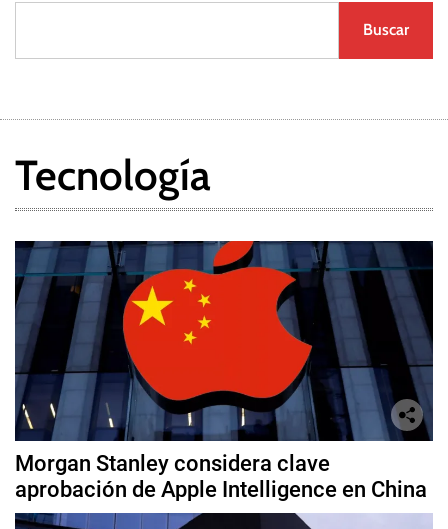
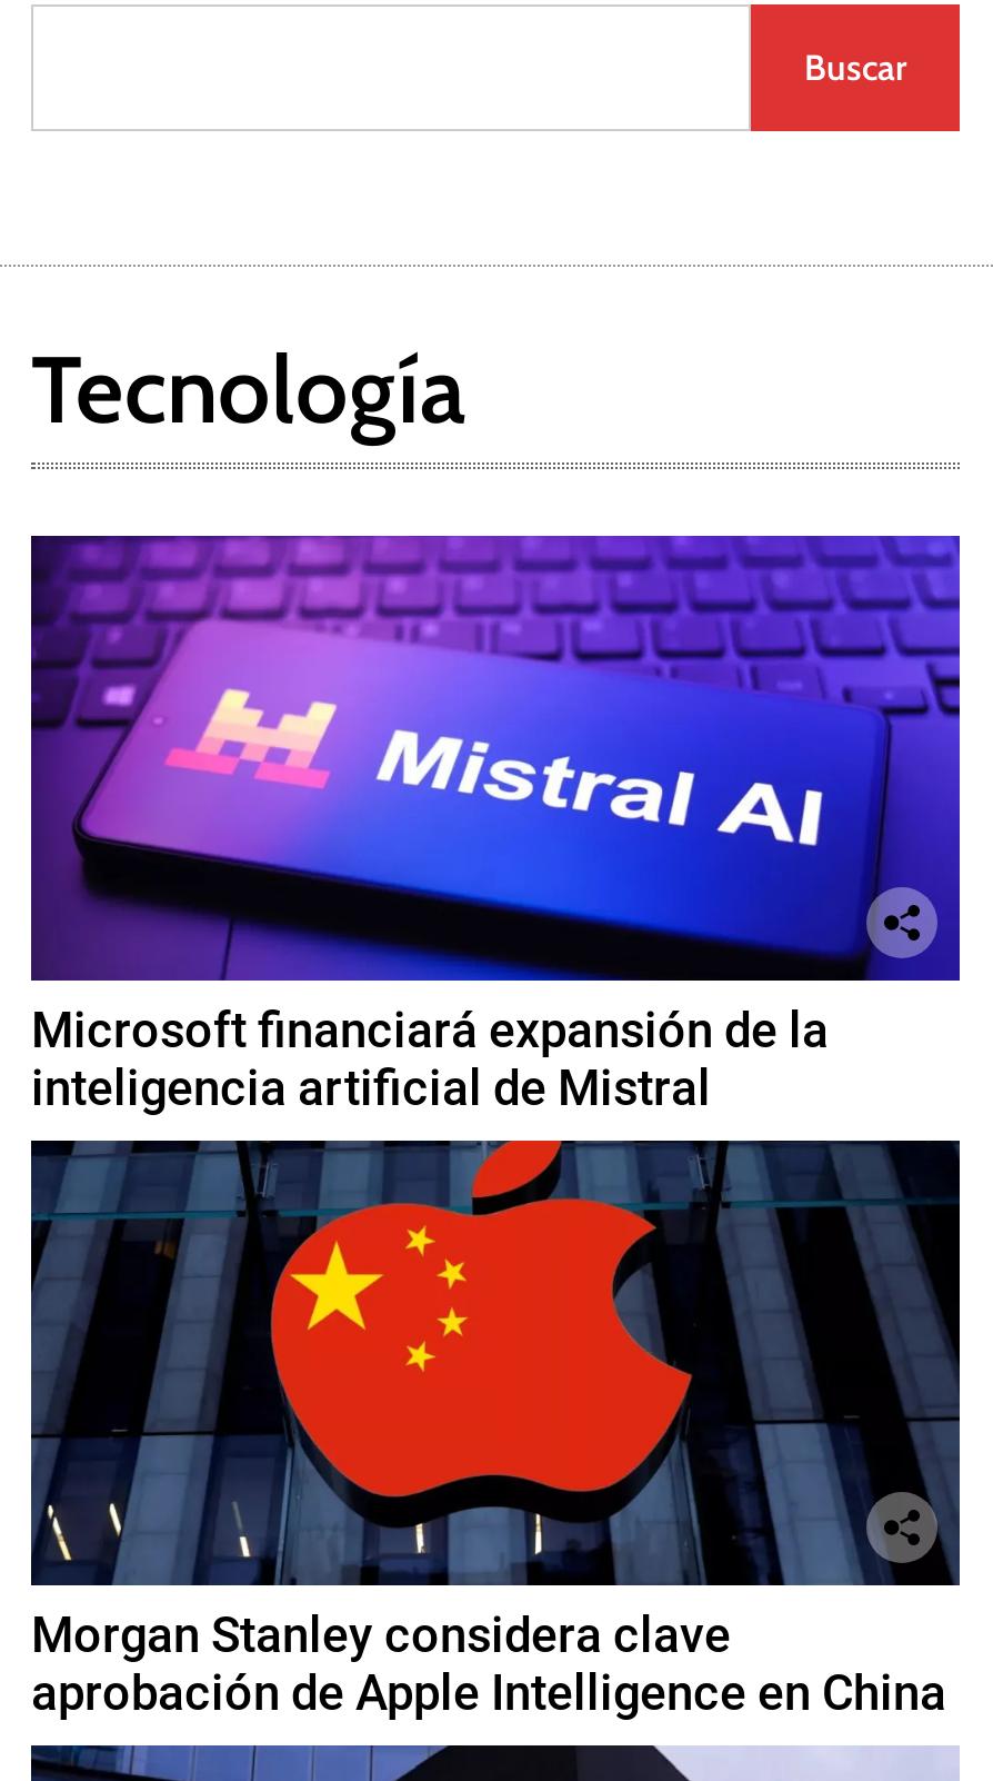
none -> [29,534,962,1116] [image] | Microsoft financiará expansión de la | inteligencia artificial de Mistral

